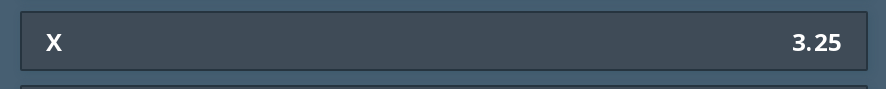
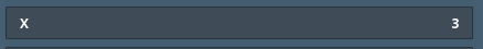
[792,24,842,58] 3.25 -> [451,14,459,32] 3

